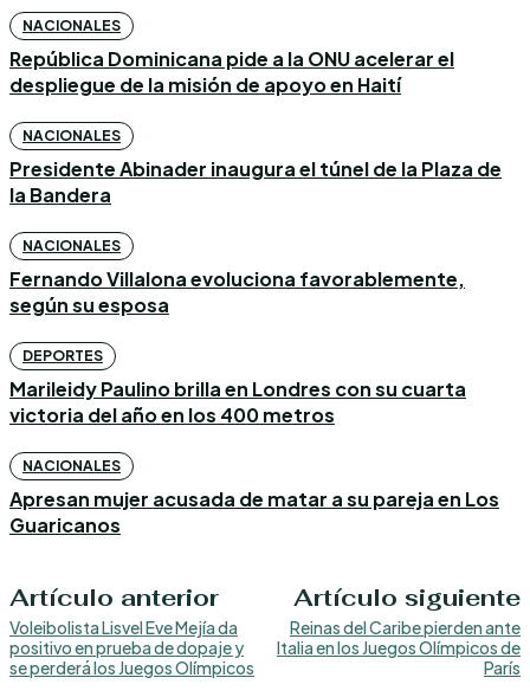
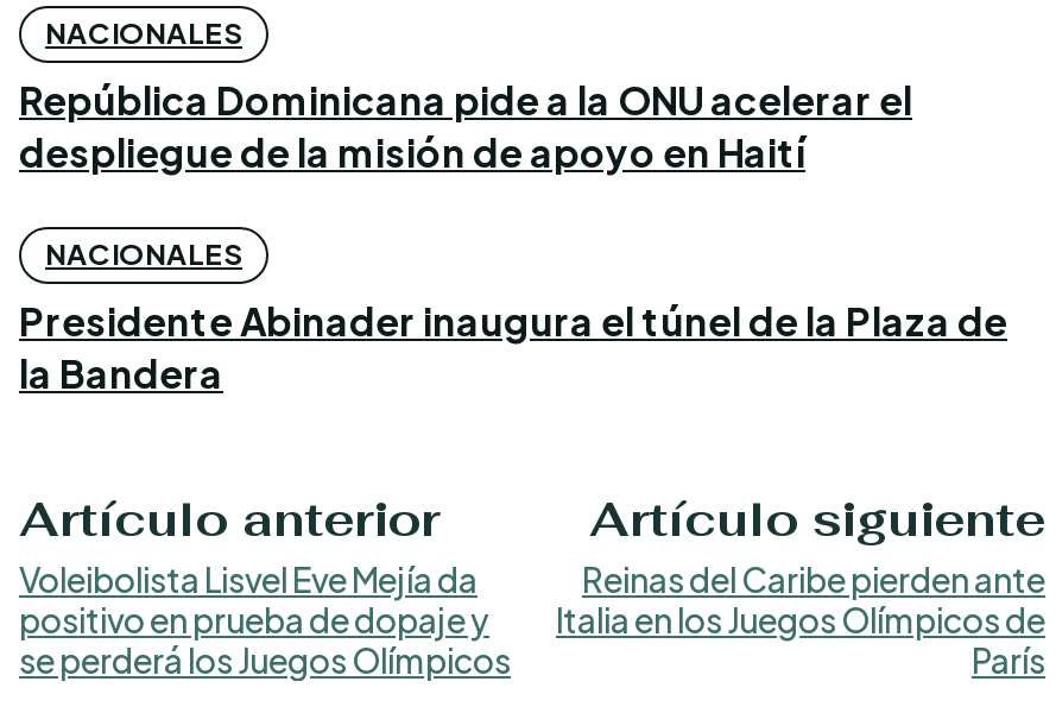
[9,237,499,537] NACIONALES | Fernando Villalona evoluciona favorablemente, | según su esposa | DEPORTES | Marileidy Paulino brilla en Londres con su cuarta | victoria del año en los 400 metros | NACIONALES | Apresan mujer acusada de matar a su pareja en Los | Guaricanos -> none

